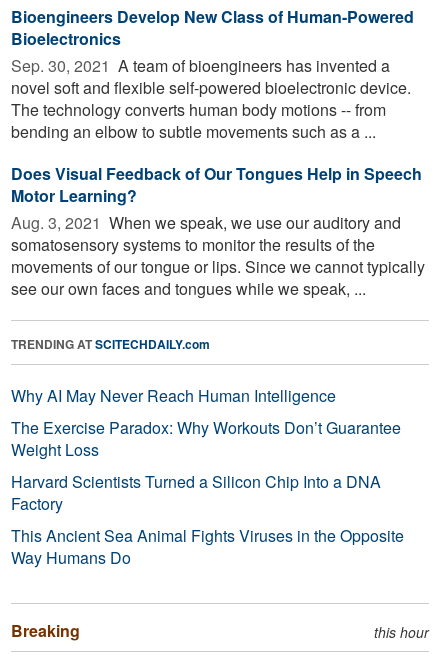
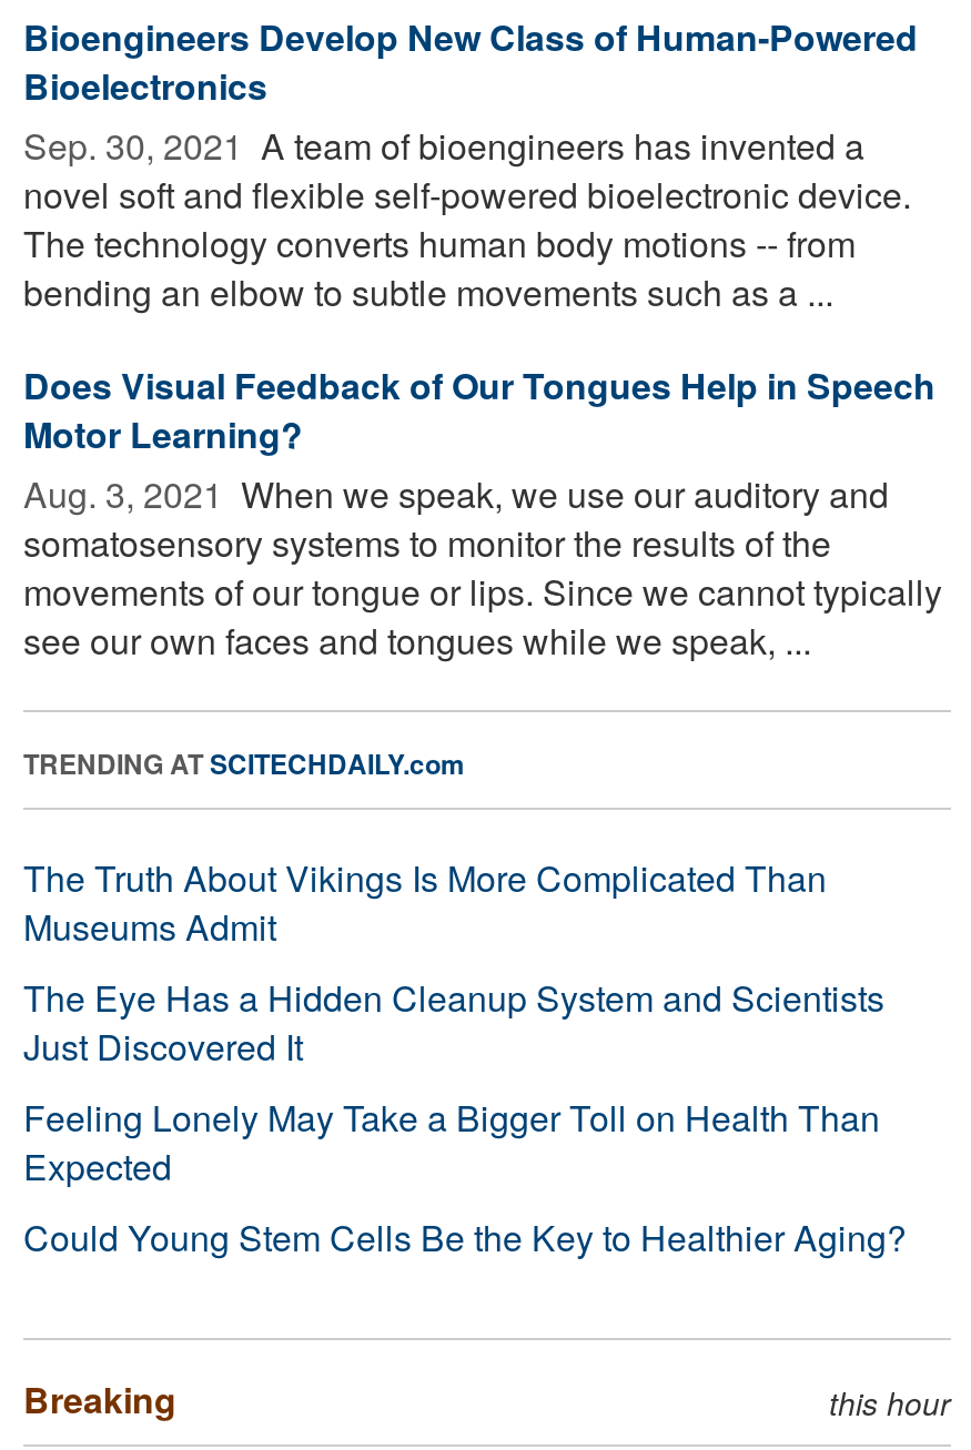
[11,384,404,569] Why AI May Never Reach Human Intelligence | The Exercise Paradox: Why Workouts Don’t Guarantee | Weight Loss | Harvard Scientists Turned a Silicon Chip Into a DNA | Factory | This Ancient Sea Animal Fights Viruses in the Opposite | Way Humans Do -> [23,852,907,1262] The Truth About Vikings Is More Complicated Than | Museums Admit | The Eye Has a Hidden Cleanup System and Scientists | Just Discovered It | Feeling Lonely May Take a Bigger Toll on Health Than | Expected | Could Young Stem Cells Be the Key to Healthier Aging?

